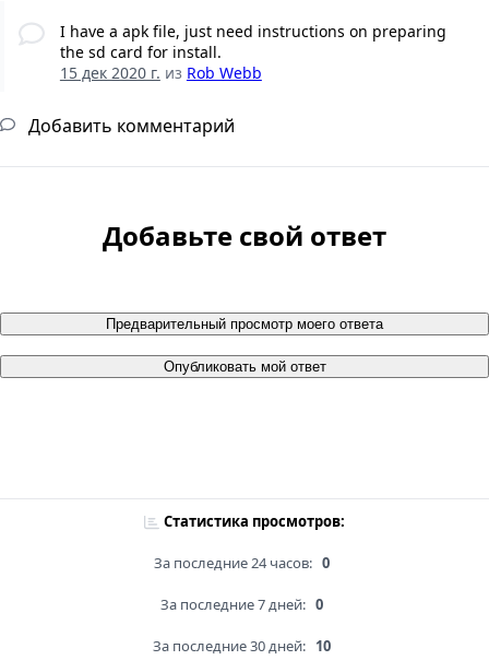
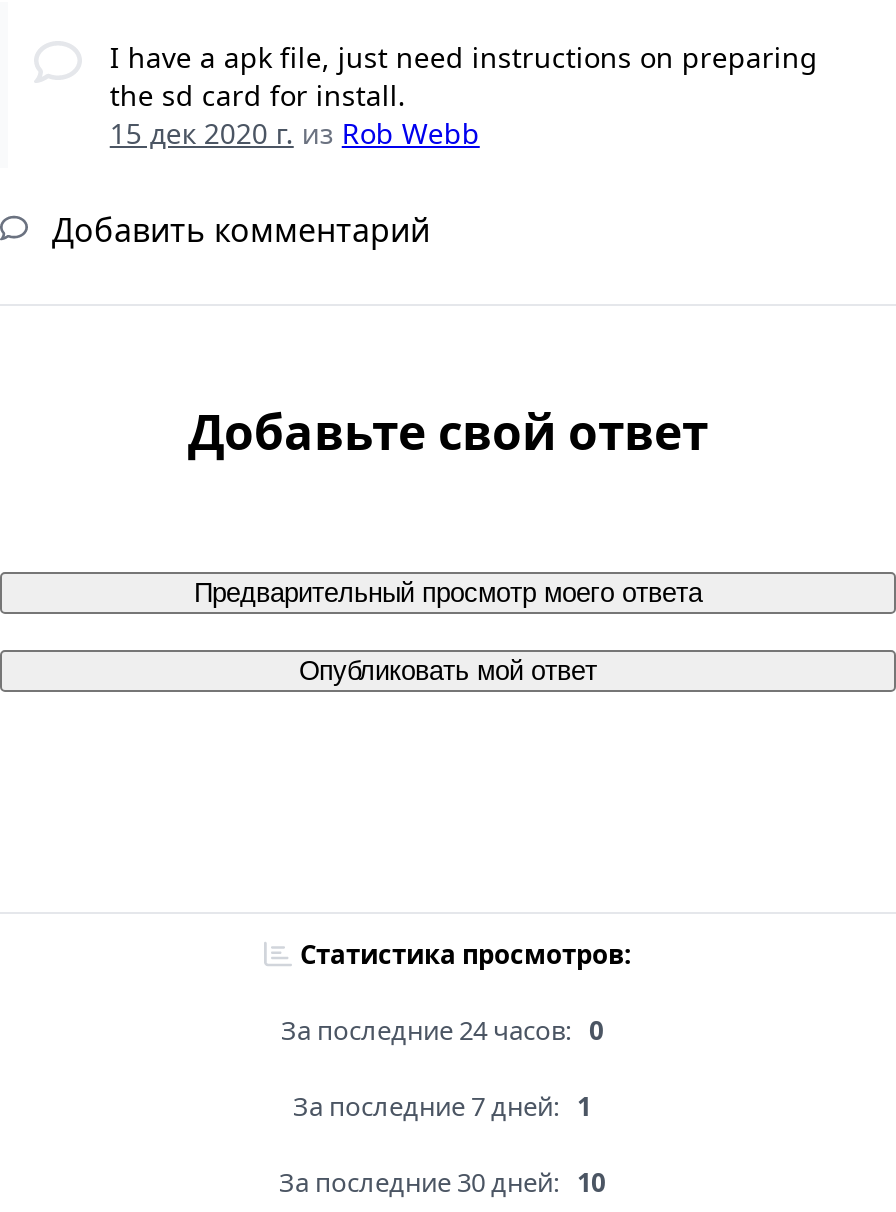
[160,595,323,615] За последние 7 дней: 0 -> [293,1089,591,1125] За последние 7 дней: 1

